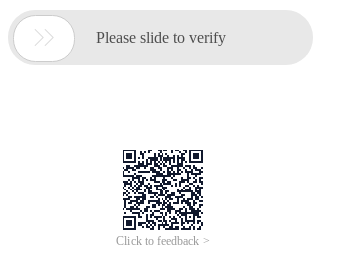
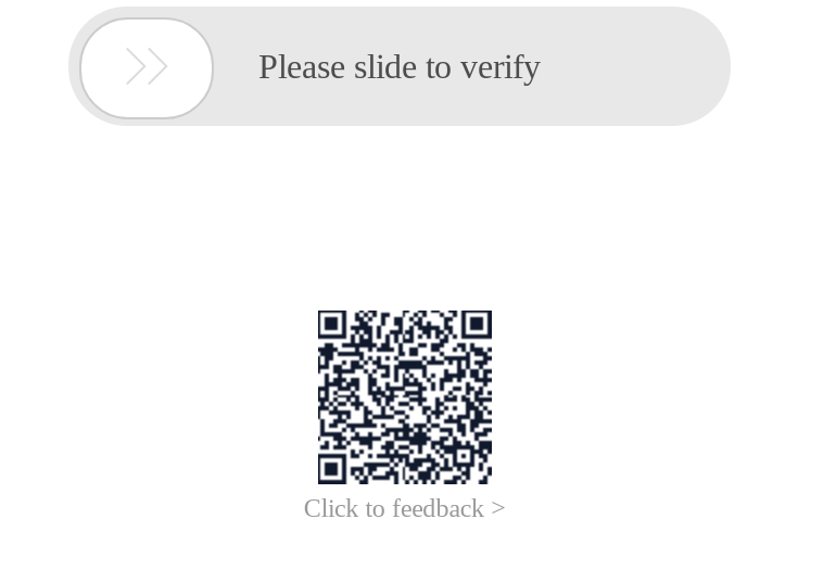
[122,149,203,231] [image] -> [318,311,494,486] [image]

